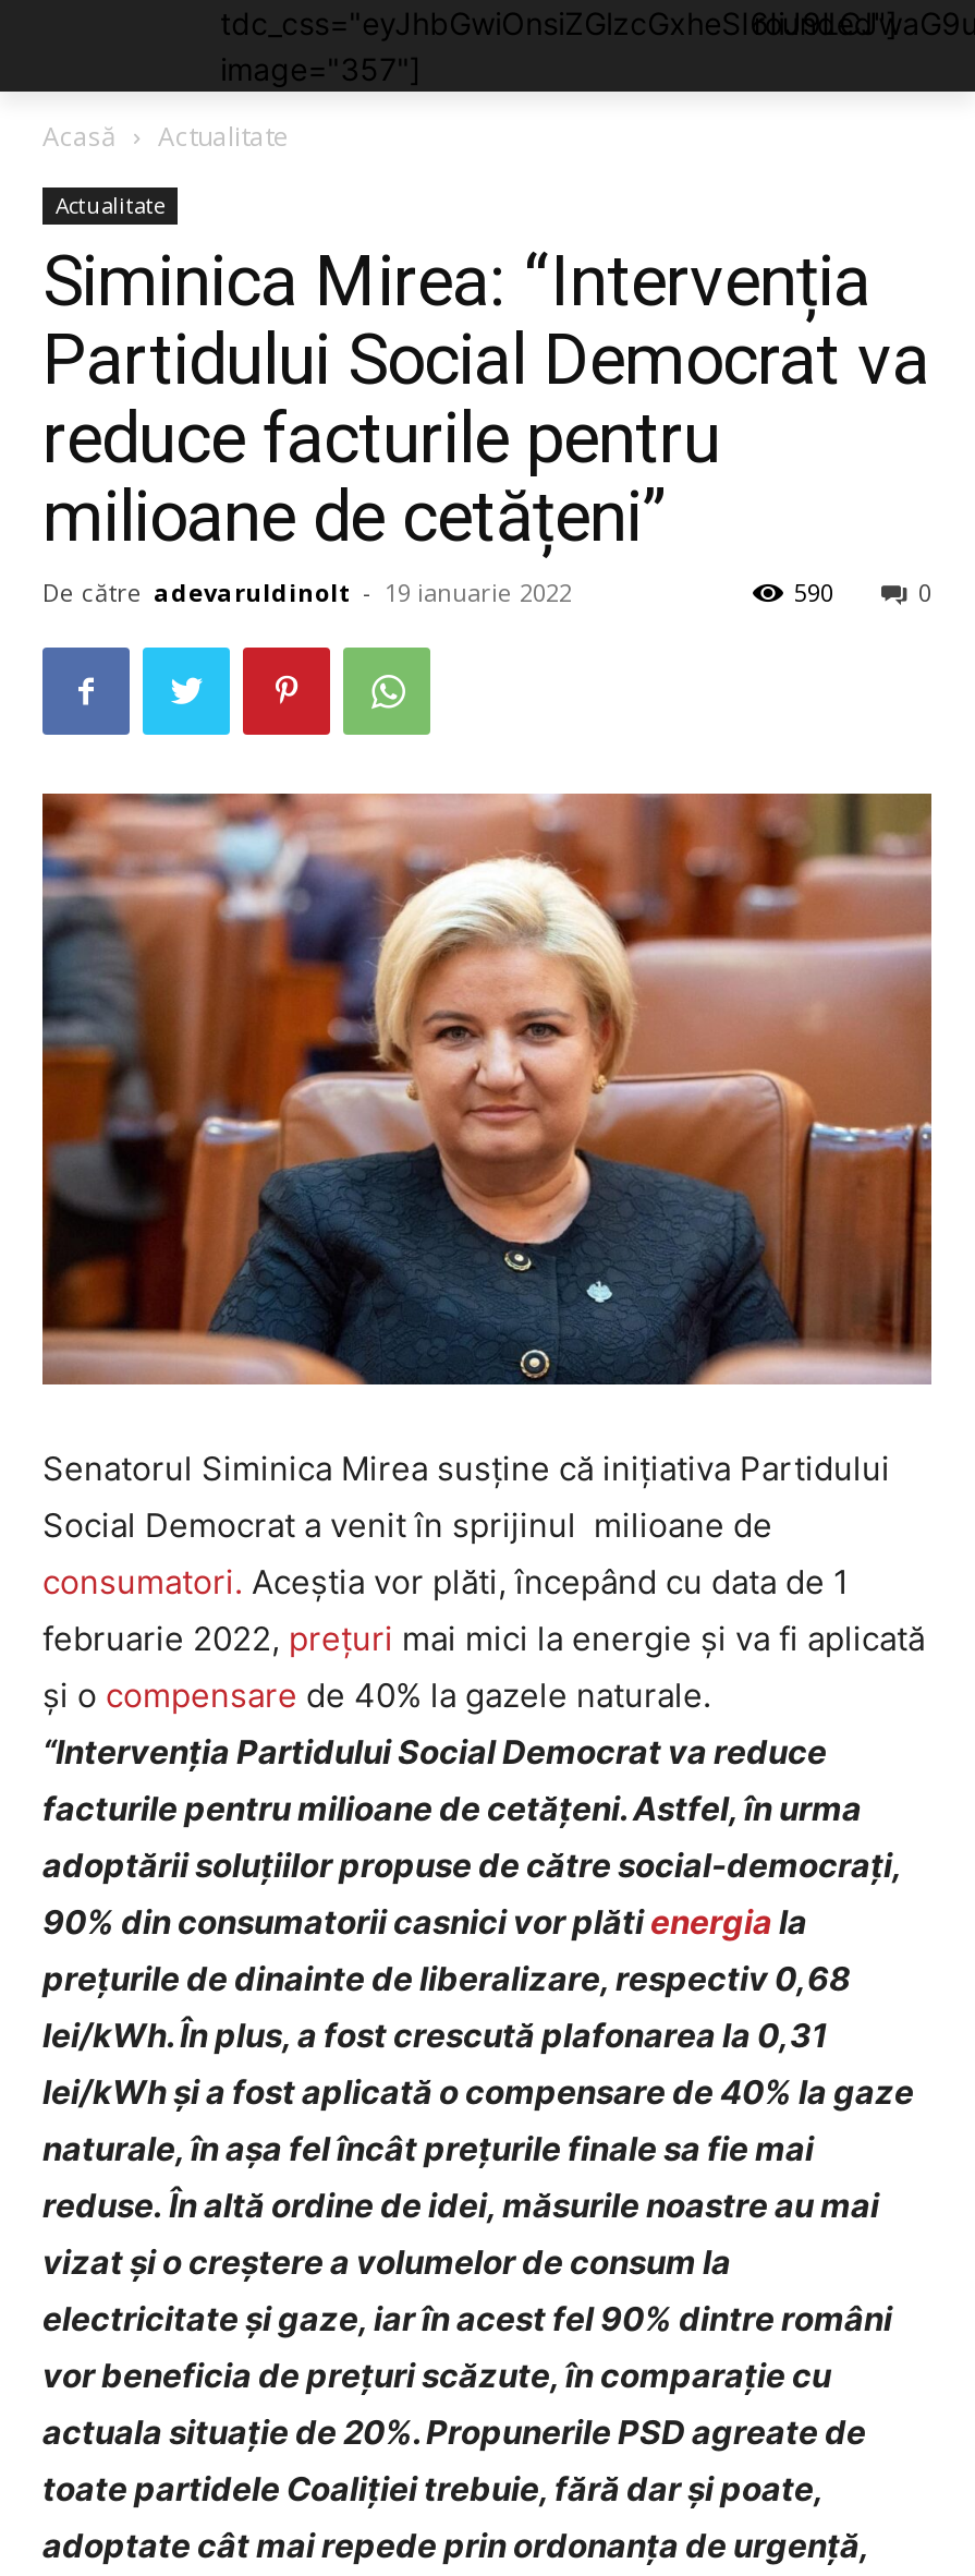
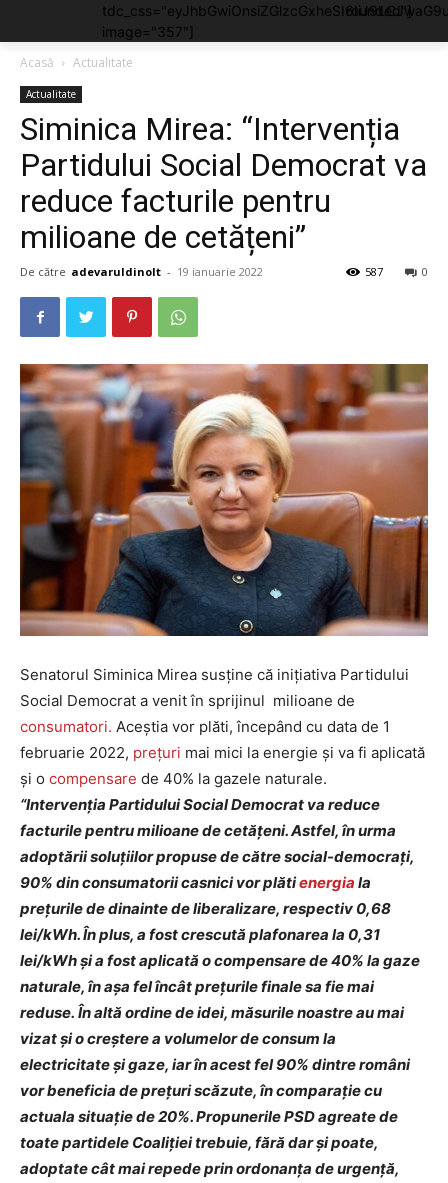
[794,576,833,608] 590 -> [365,264,383,279] 587

